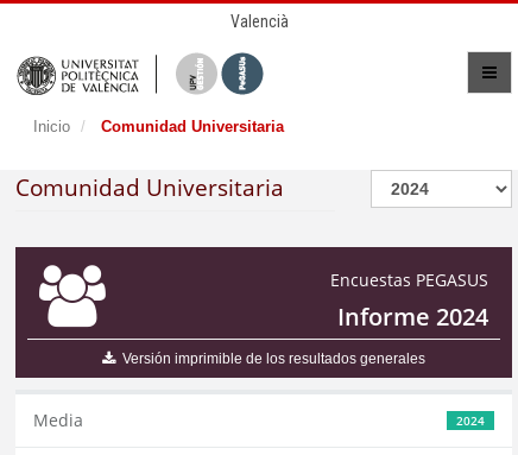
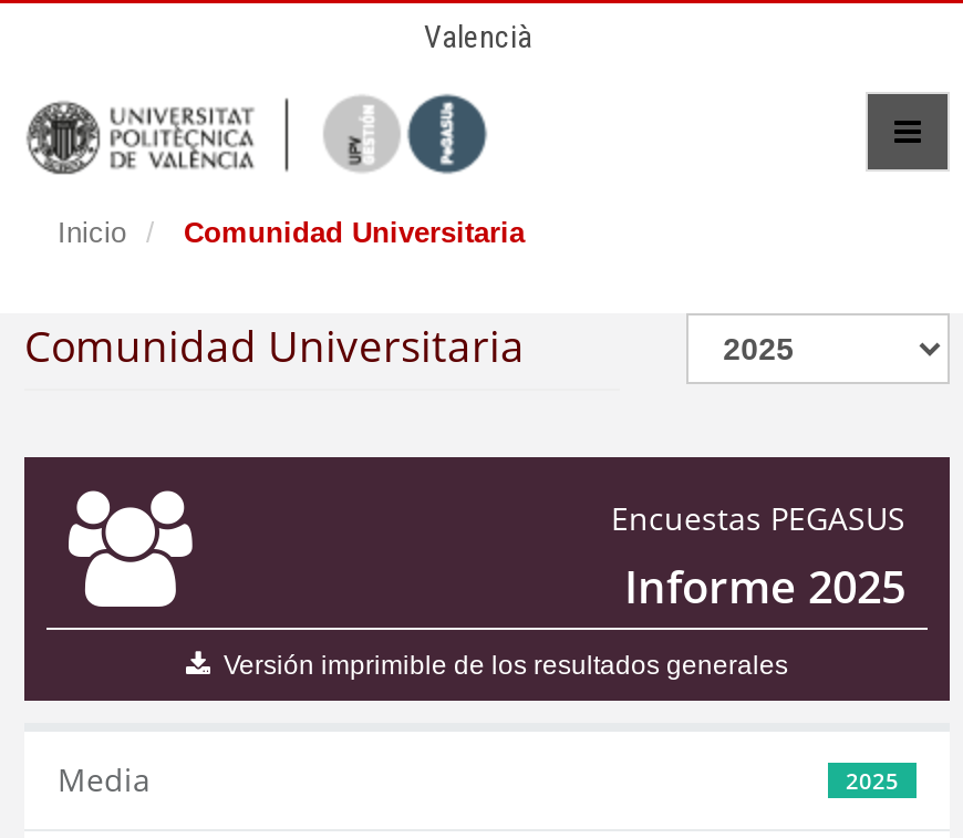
[337,301,488,333] Informe 2024 -> [624,557,905,617] Informe 2025
[456,412,485,429] 2024 -> [846,765,899,796] 2025

